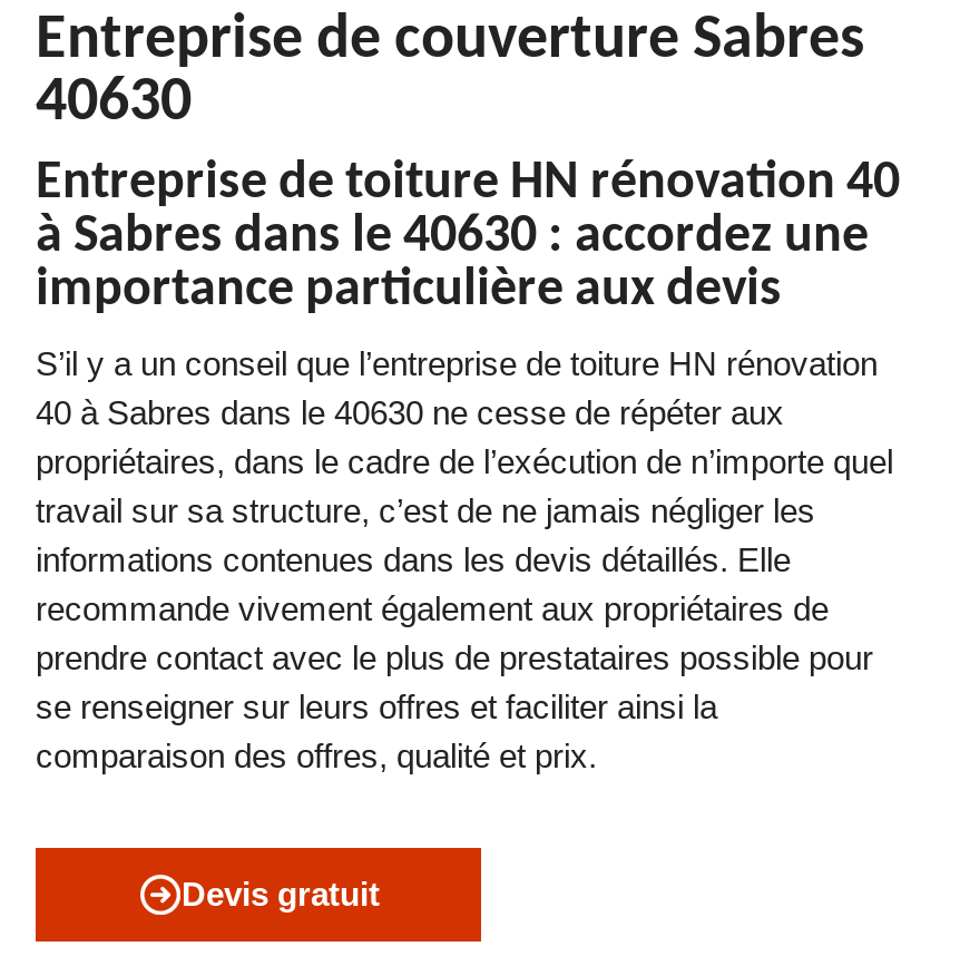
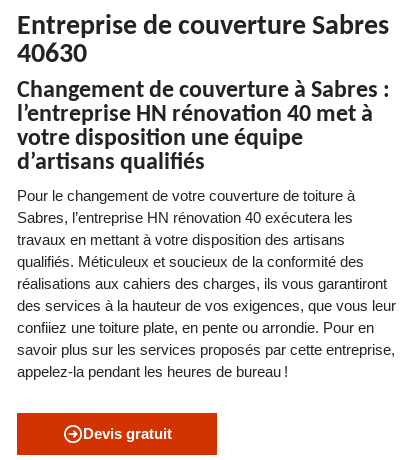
[36,157,900,318] Entreprise de toiture HN rénovation 40 | à Sabres dans le 40630 : accordez une | importance particulière aux devis -> [17,79,390,175] Changement de couverture à Sabres : | l’entreprise HN rénovation 40 met à | votre disposition une équipe | d’artisans qualifiés
[36,344,893,774] S’il y a un conseil que l’entreprise de toiture HN rénovation | 40 à Sabres dans le 40630 ne cesse de répéter aux | propriétaires, dans le cadre de l’exécution de n’importe quel | travail sur sa structure, c’est de ne jamais négliger les | informations contenues dans les devis détaillés. Elle | recommande vivement également aux propriétaires de | prendre contact avec le plus de prestataires possible pour | se renseigner sur leurs offres et faciliter ainsi la | comparaison des offres, qualité et prix. -> [17,187,396,380] Pour le changement de votre couverture de toiture à | Sabres, l’entreprise HN rénovation 40 exécutera les | travaux en mettant à votre disposition des artisans | qualifiés. Méticuleux et soucieux de la conformité des | réalisations aux cahiers des charges, ils vous garantiront | des services à la hauteur de vos exigences, que vous leur | confiiez une toiture plate, en pente ou arrondie. Pour en | savoir plus sur les services proposés par cette entreprise, | appelez-la pendant les heures de bureau !

